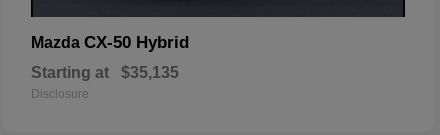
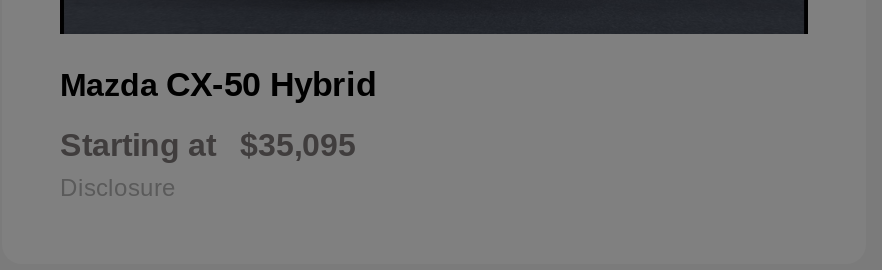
[31,64,179,81] Starting at $35,135 -> [60,128,356,162] Starting at $35,095

